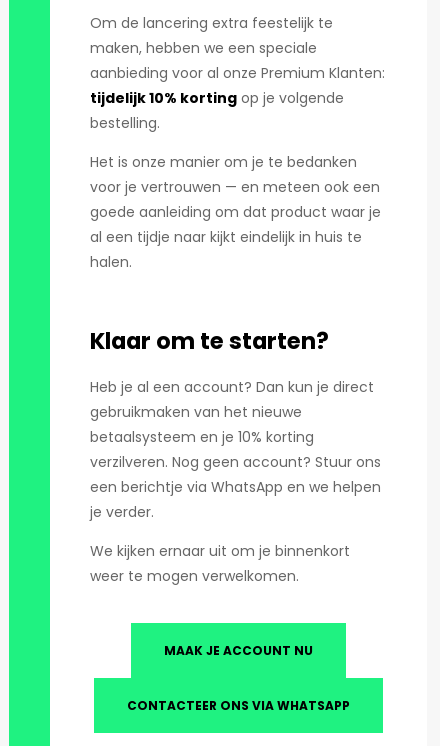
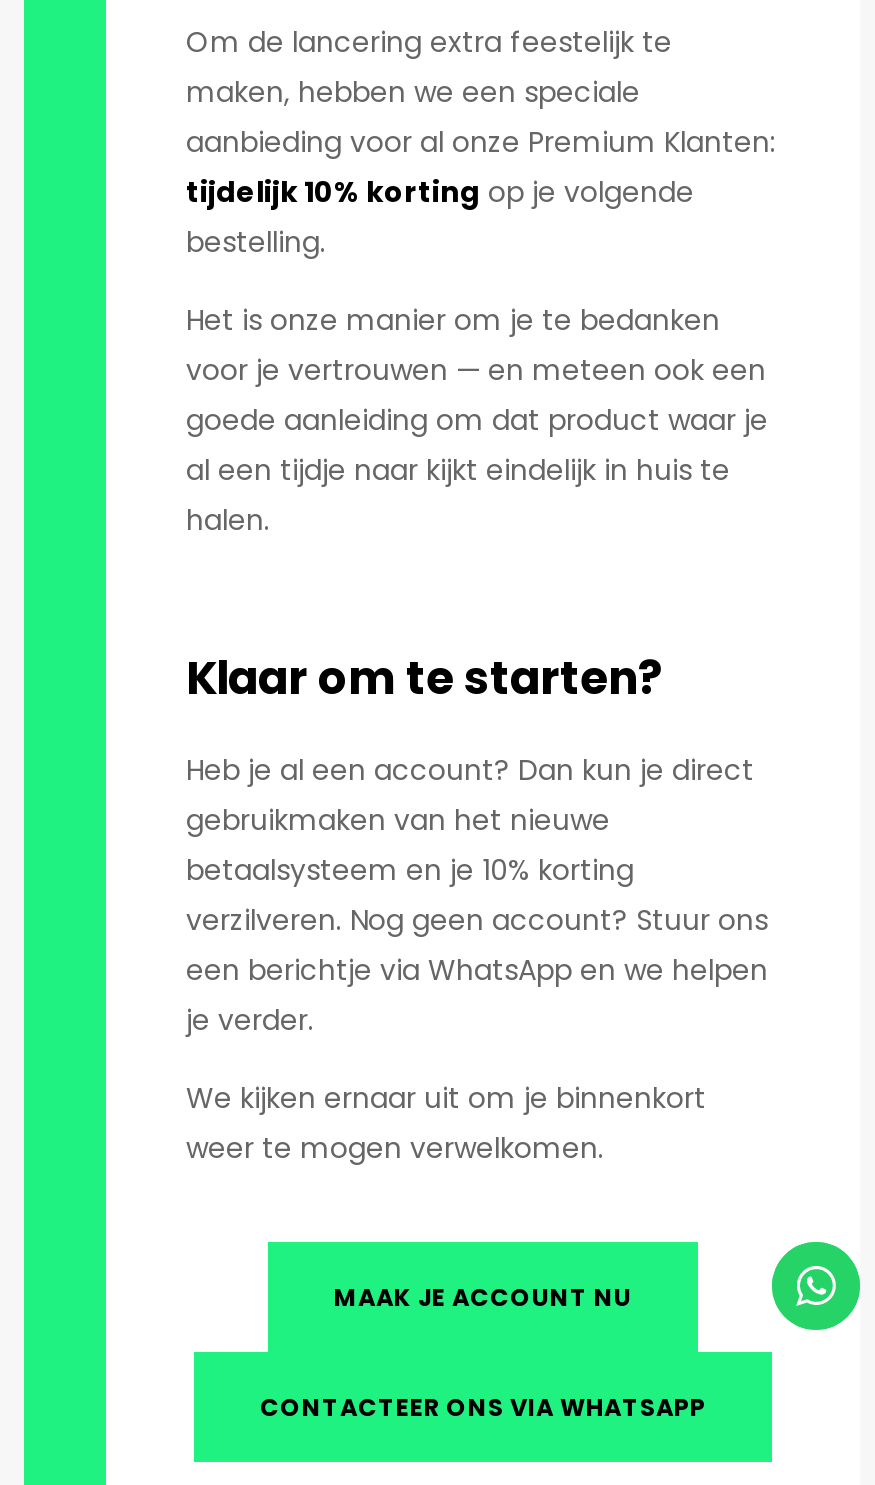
none -> [770,1240,862,1332] [image]

